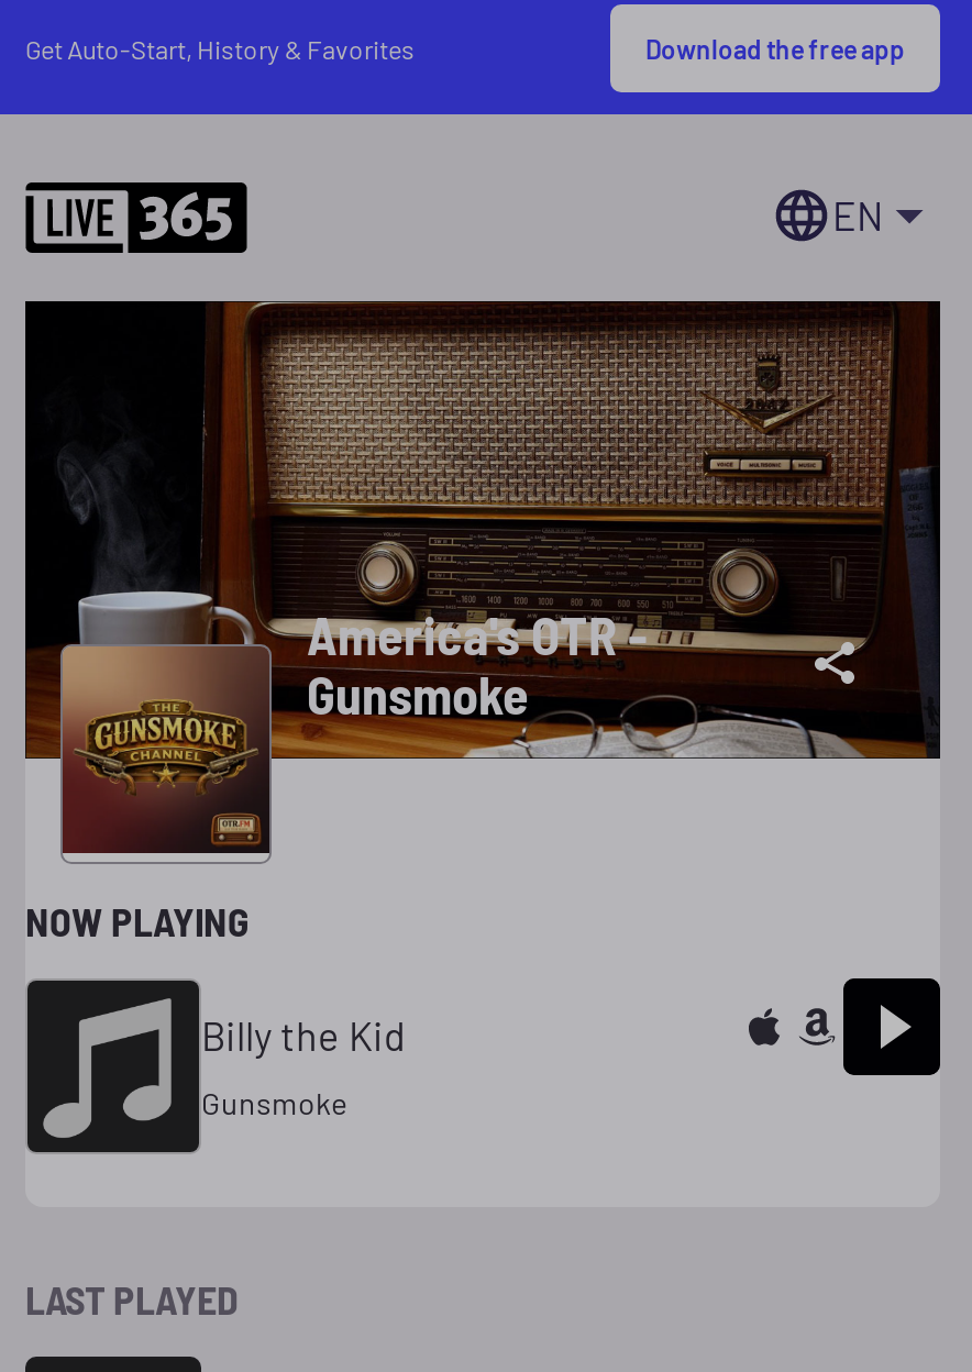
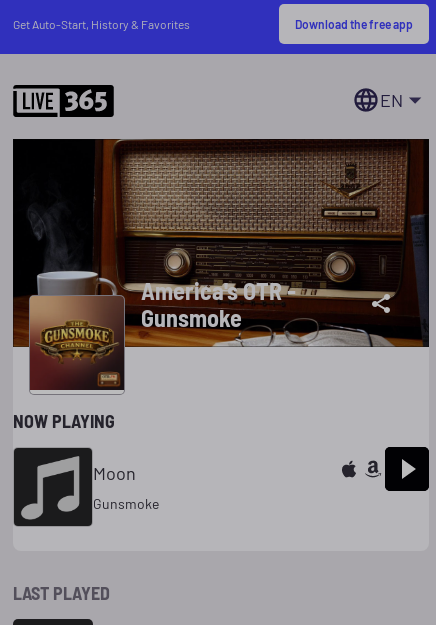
[201,1011,406,1060] Billy the Kid -> [93,462,136,484] Moon

